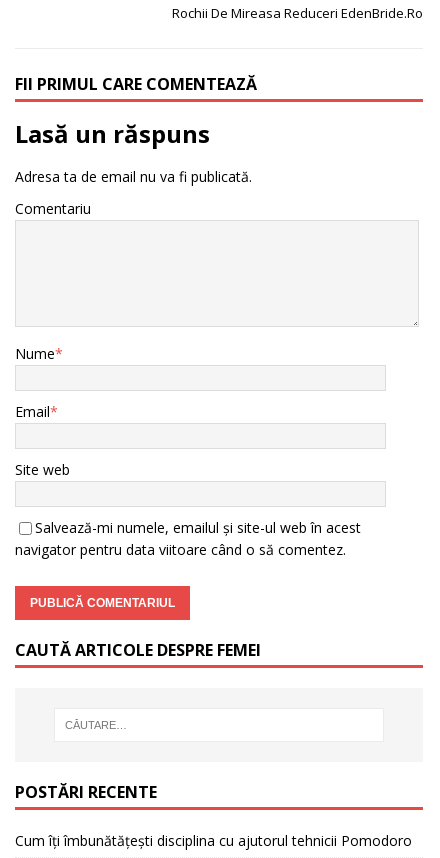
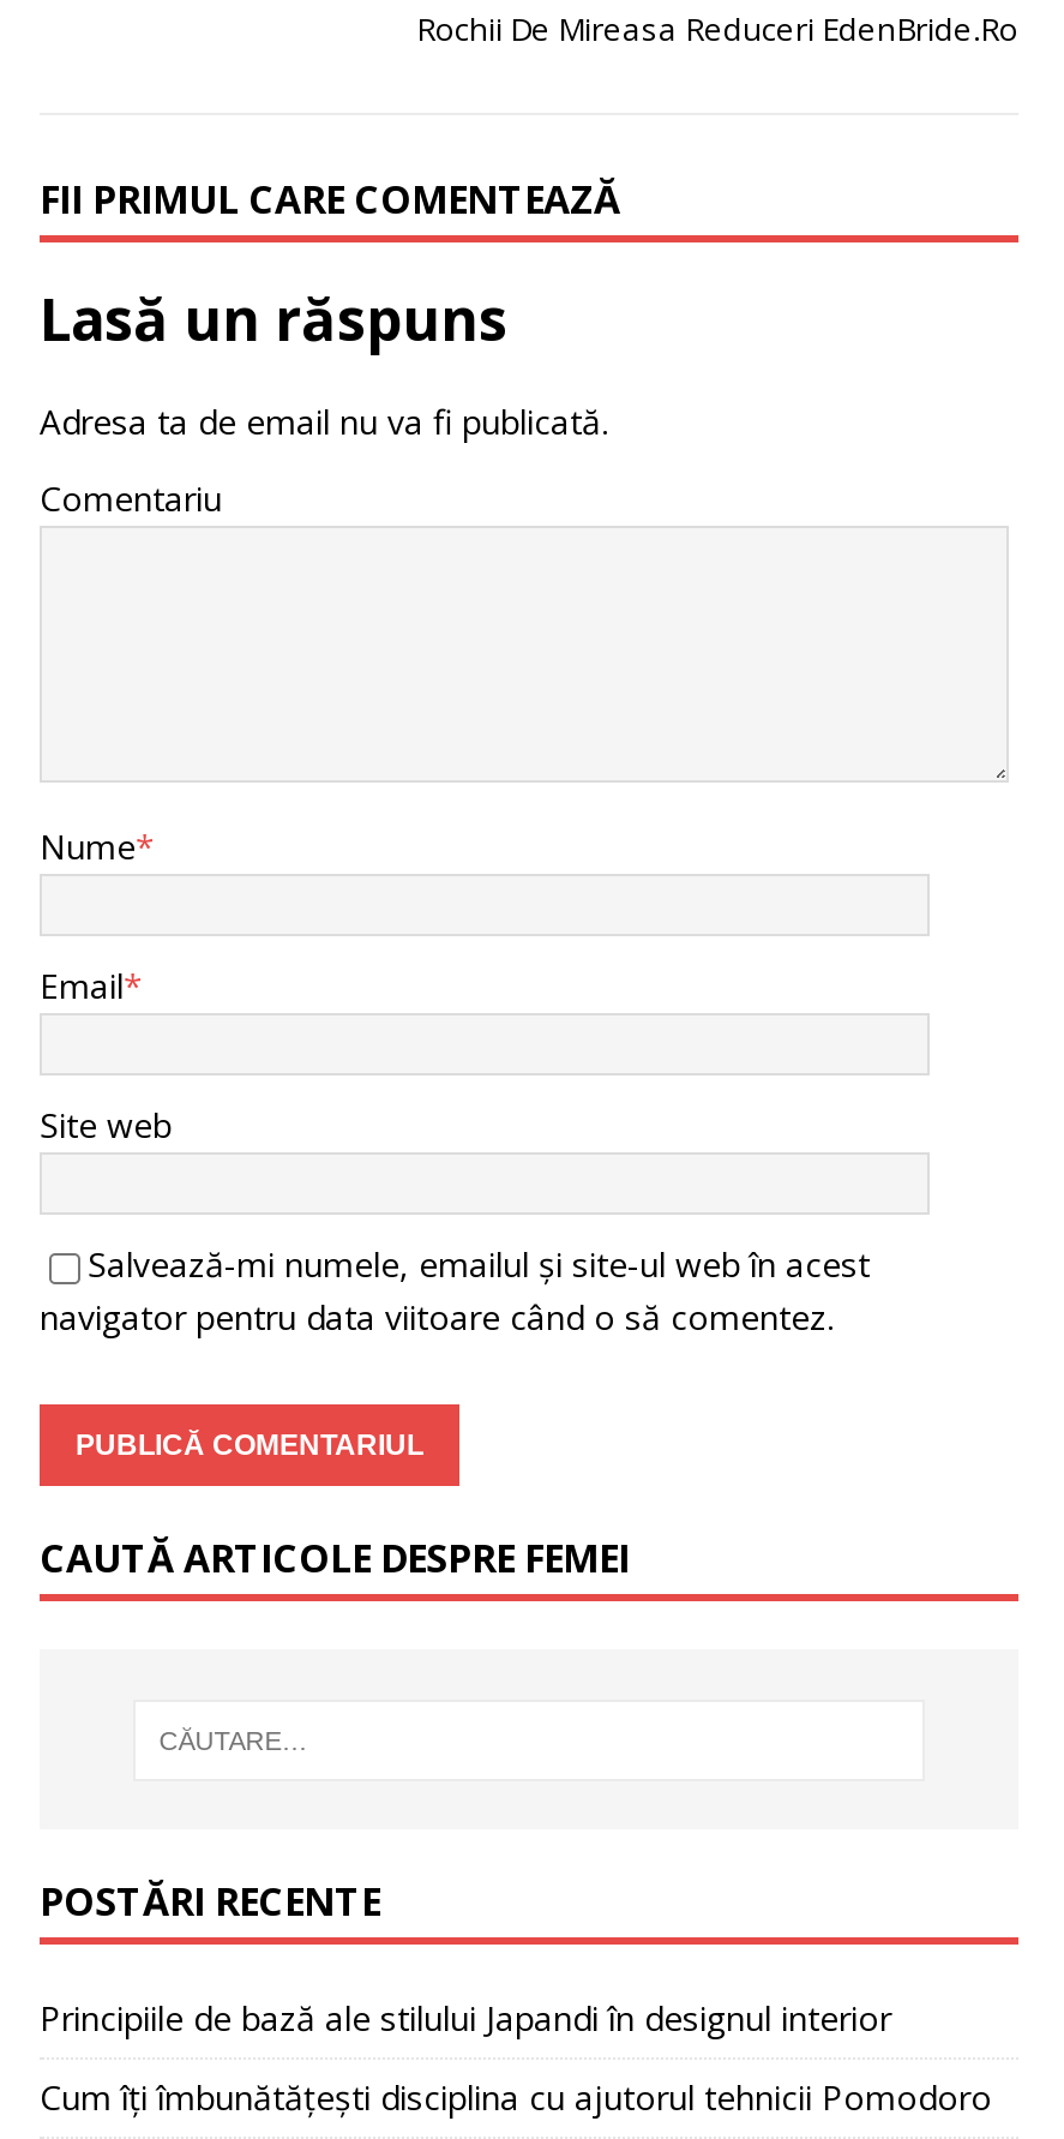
none -> [40,1996,891,2042] Principiile de bază ale stilului Japandi în designul interior

